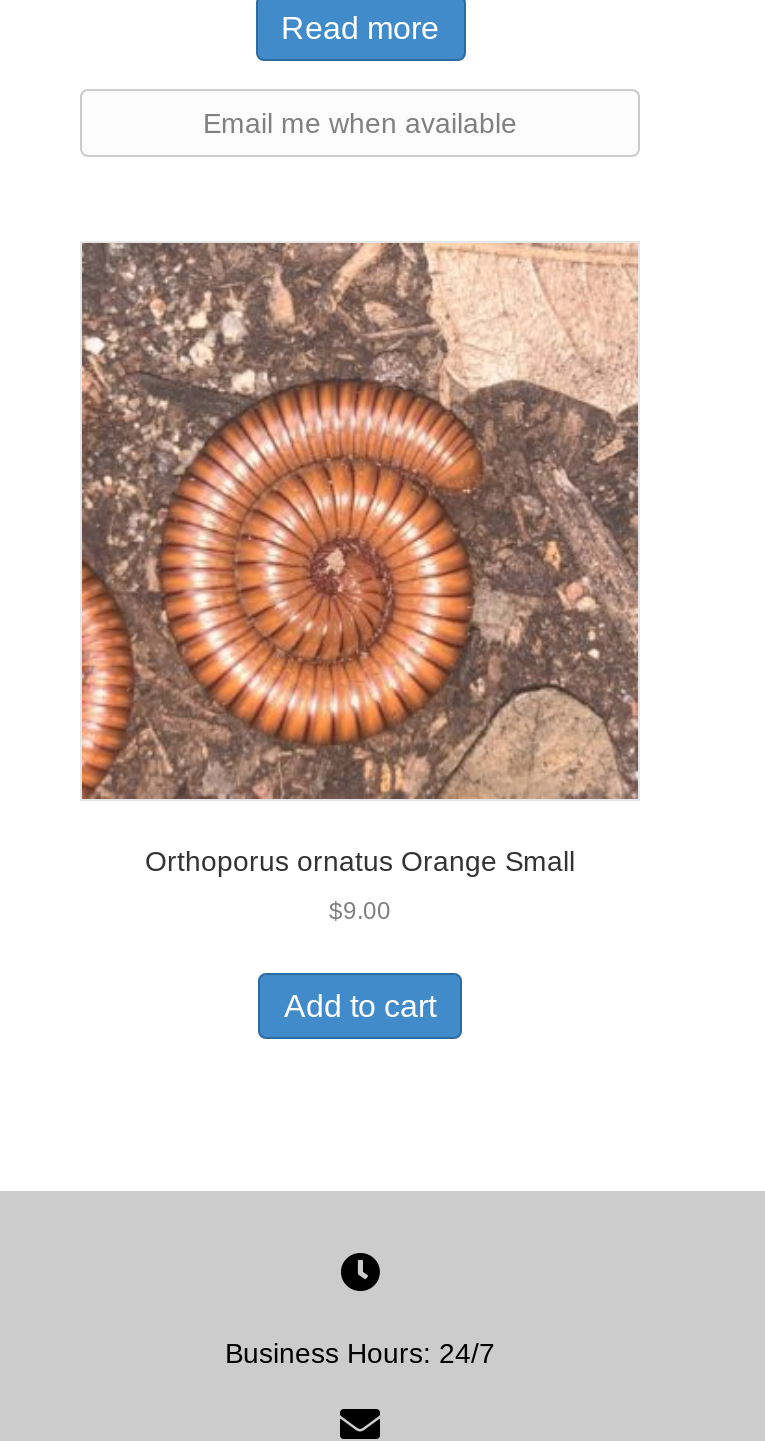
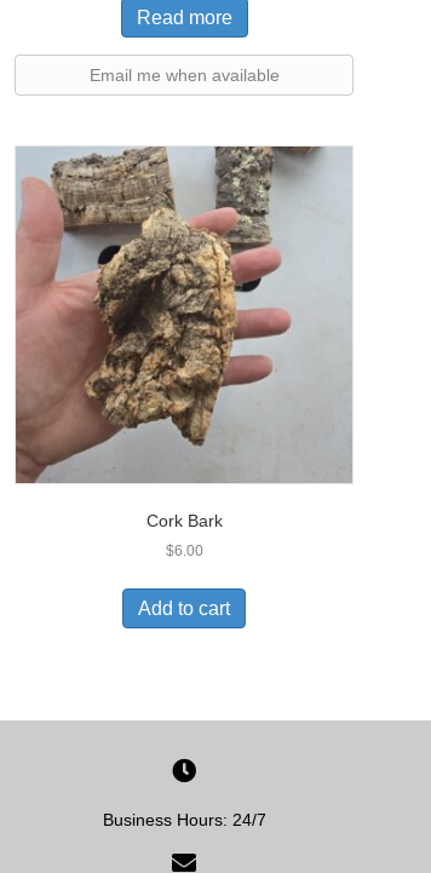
[80,242,640,877] [image] | Orthoporus ornatus Orange Small -> [15,145,352,531] [image] | Cork Bark
[329,897,391,925] $9.00 -> [165,543,203,560] $6.00

